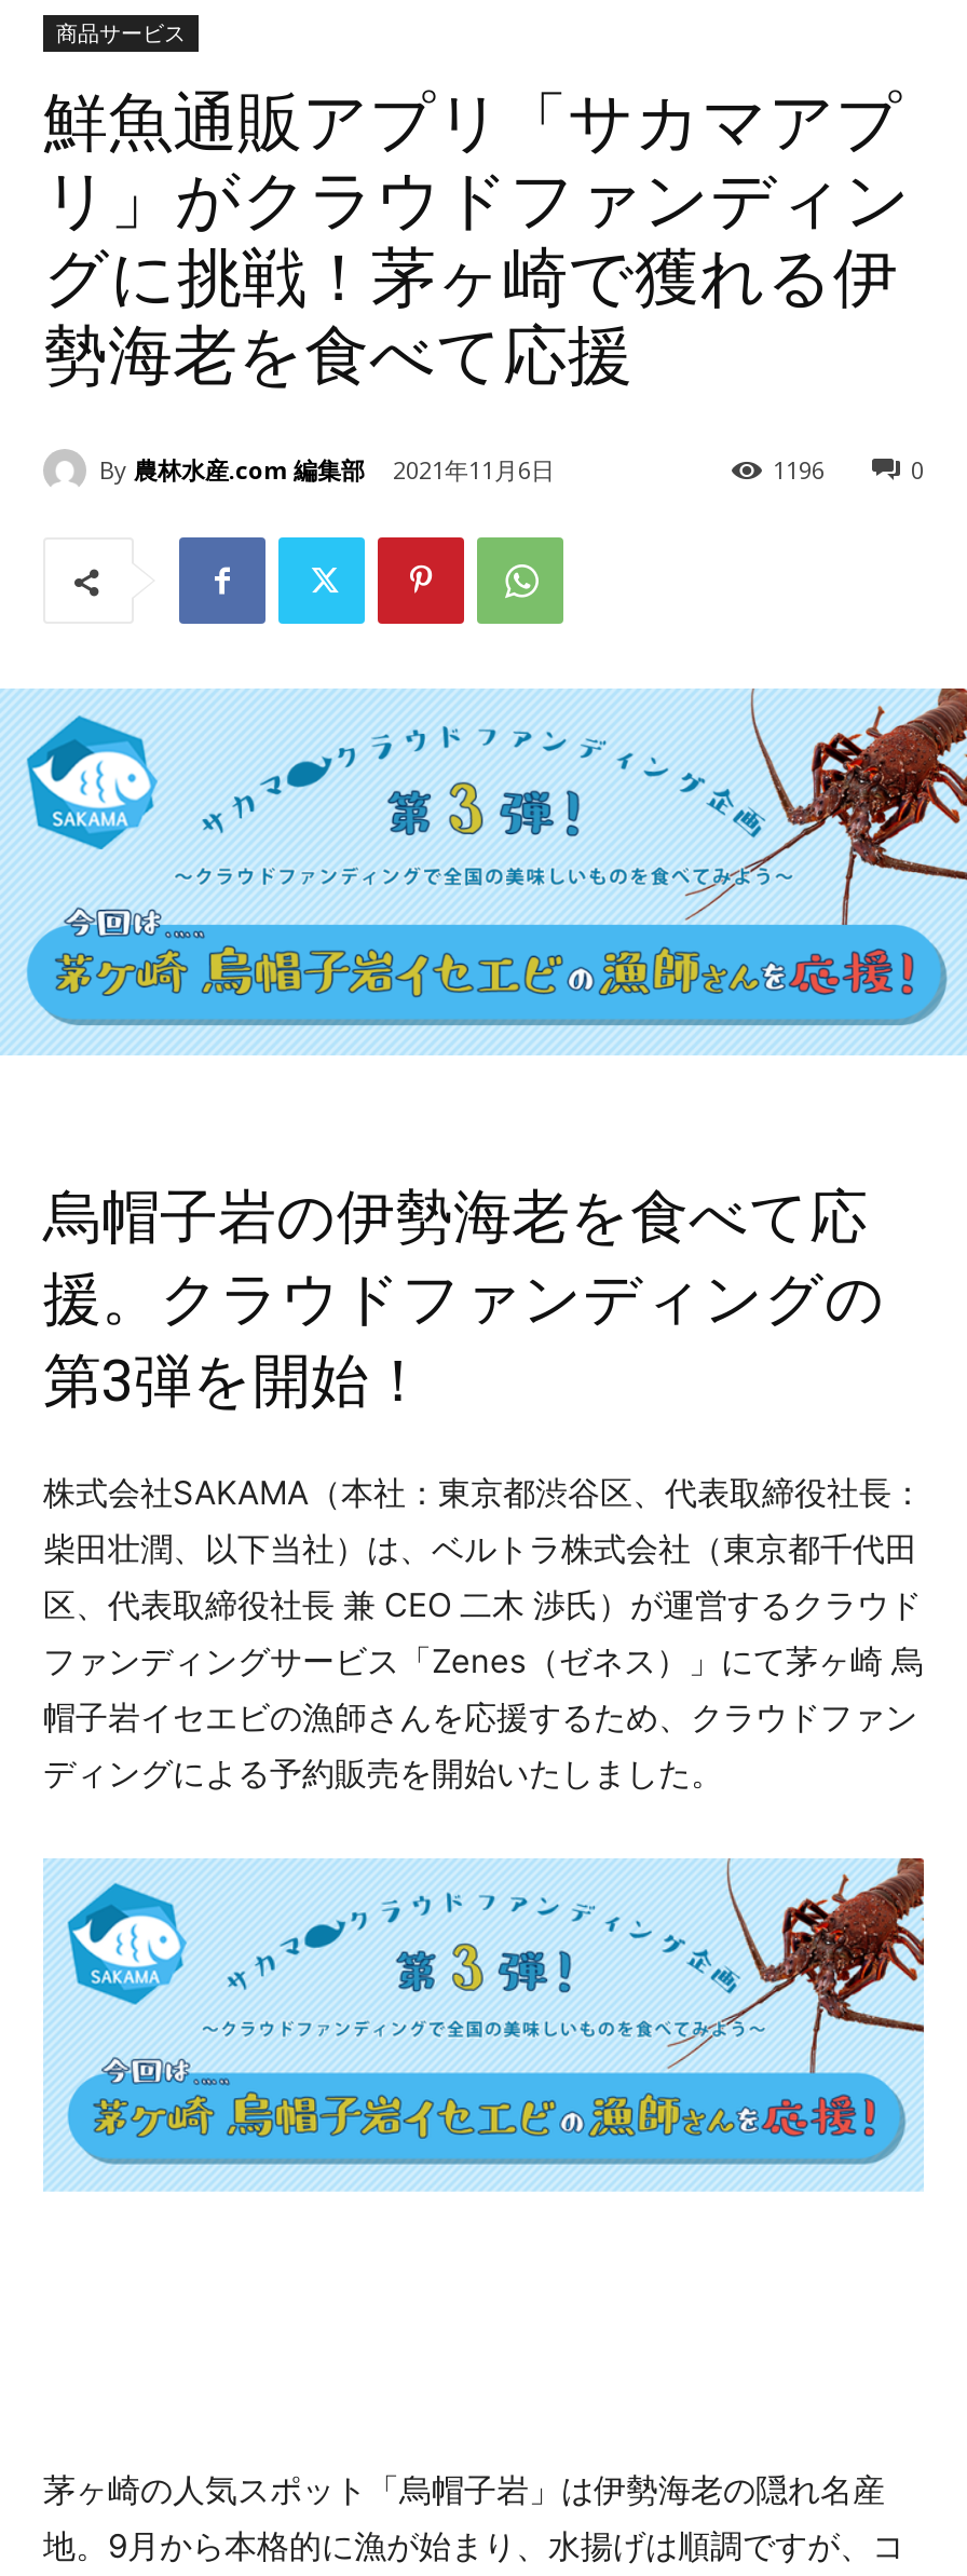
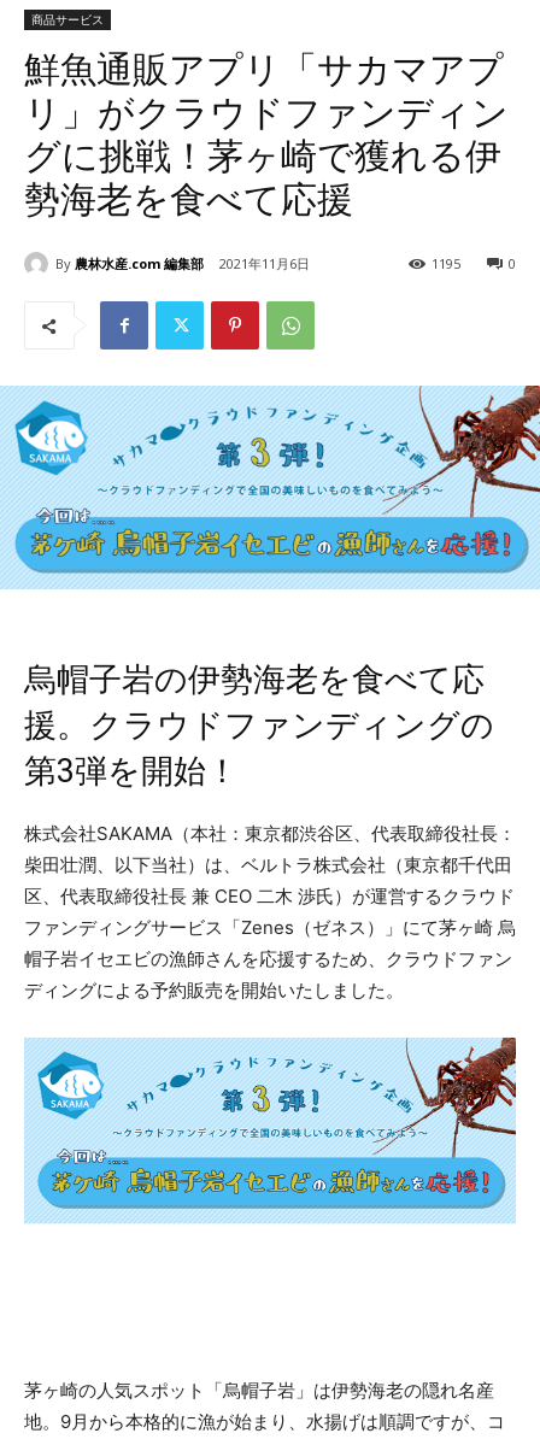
[773,453,825,486] 1196 -> [432,254,460,272] 1195

